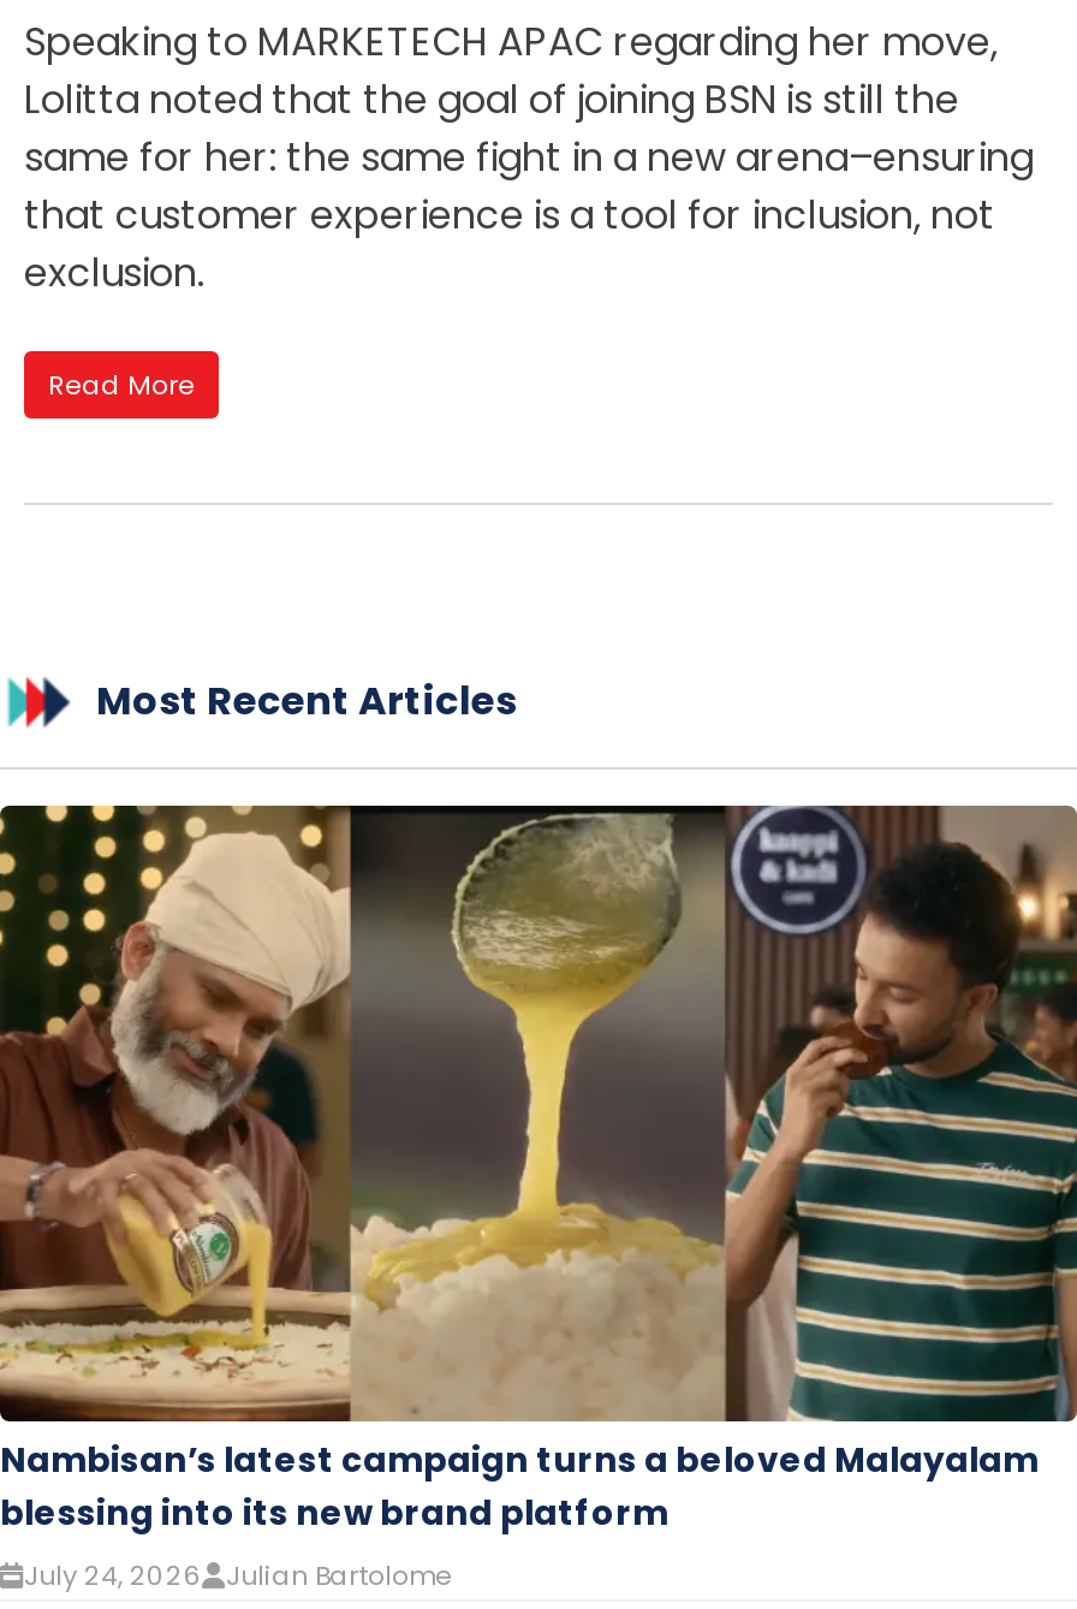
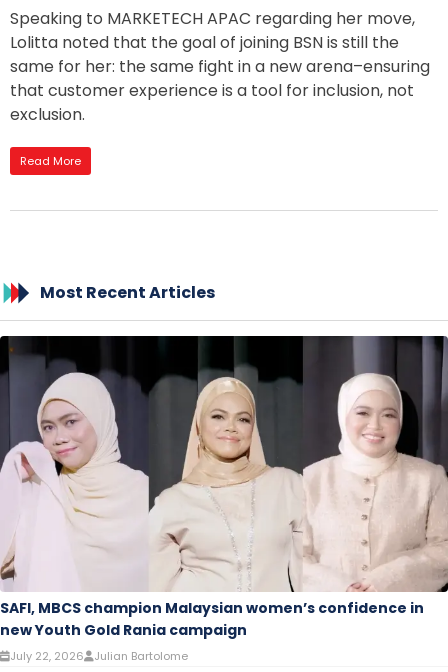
[0,803,1070,1595] [image] | Nambisan’s latest campaign turns a beloved Malayalam | blessing into its new brand platform | July 24, 2026 -> [0,335,445,664] [image] | SAFI, MBCS champion Malaysian women’s confidence in | new Youth Gold Rania campaign | July 22, 2026

